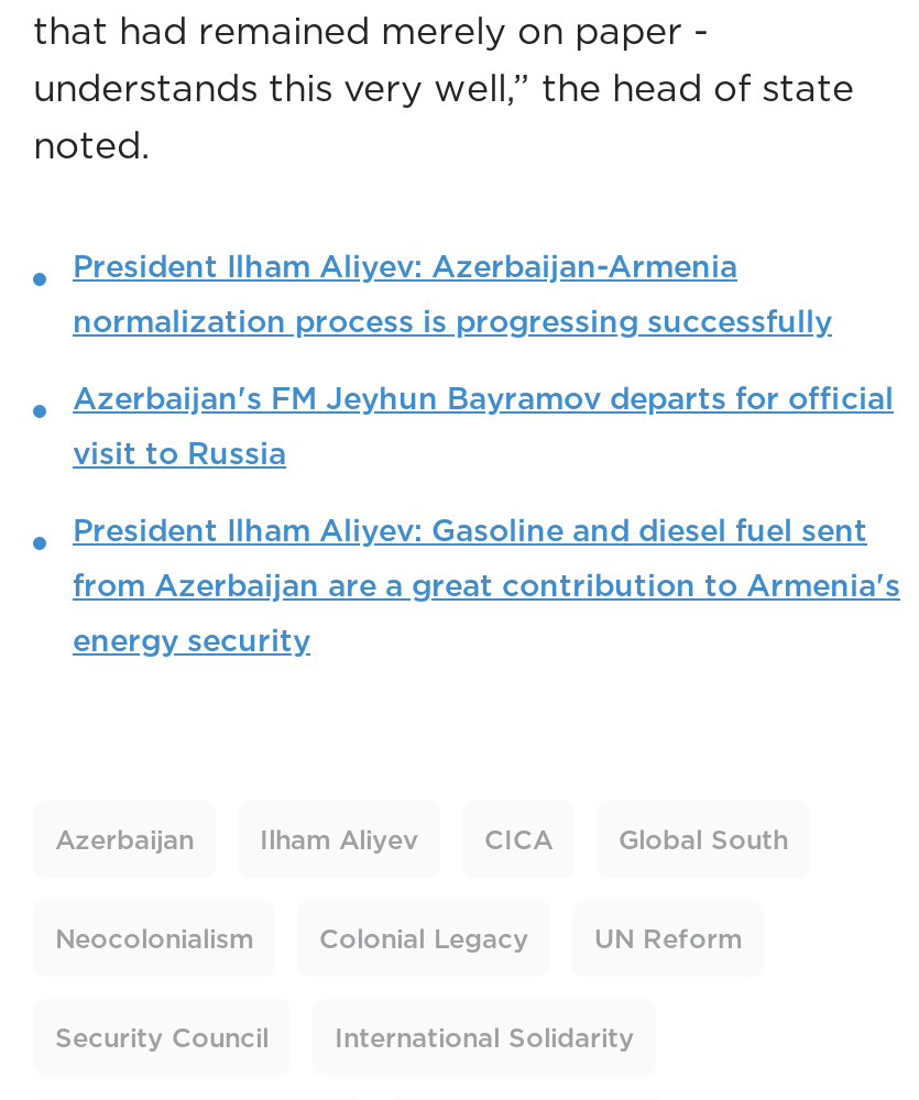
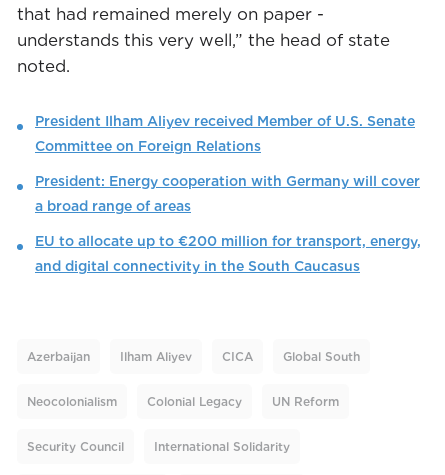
[73,249,900,658] President Ilham Aliyev: Azerbaijan-Armenia | normalization process is progressing successfully | Azerbaijan's FM Jeyhun Bayramov departs for official | visit to Russia | President Ilham Aliyev: Gasoline and diesel fuel sent | from Azerbaijan are a great contribution to Armenia's | energy security -> [35,113,421,274] President Ilham Aliyev received Member of U.S. Senate | Committee on Foreign Relations | President: Energy cooperation with Germany will cover | a broad range of areas | EU to allocate up to €200 million for transport, energy, | and digital connectivity in the South Caucasus

